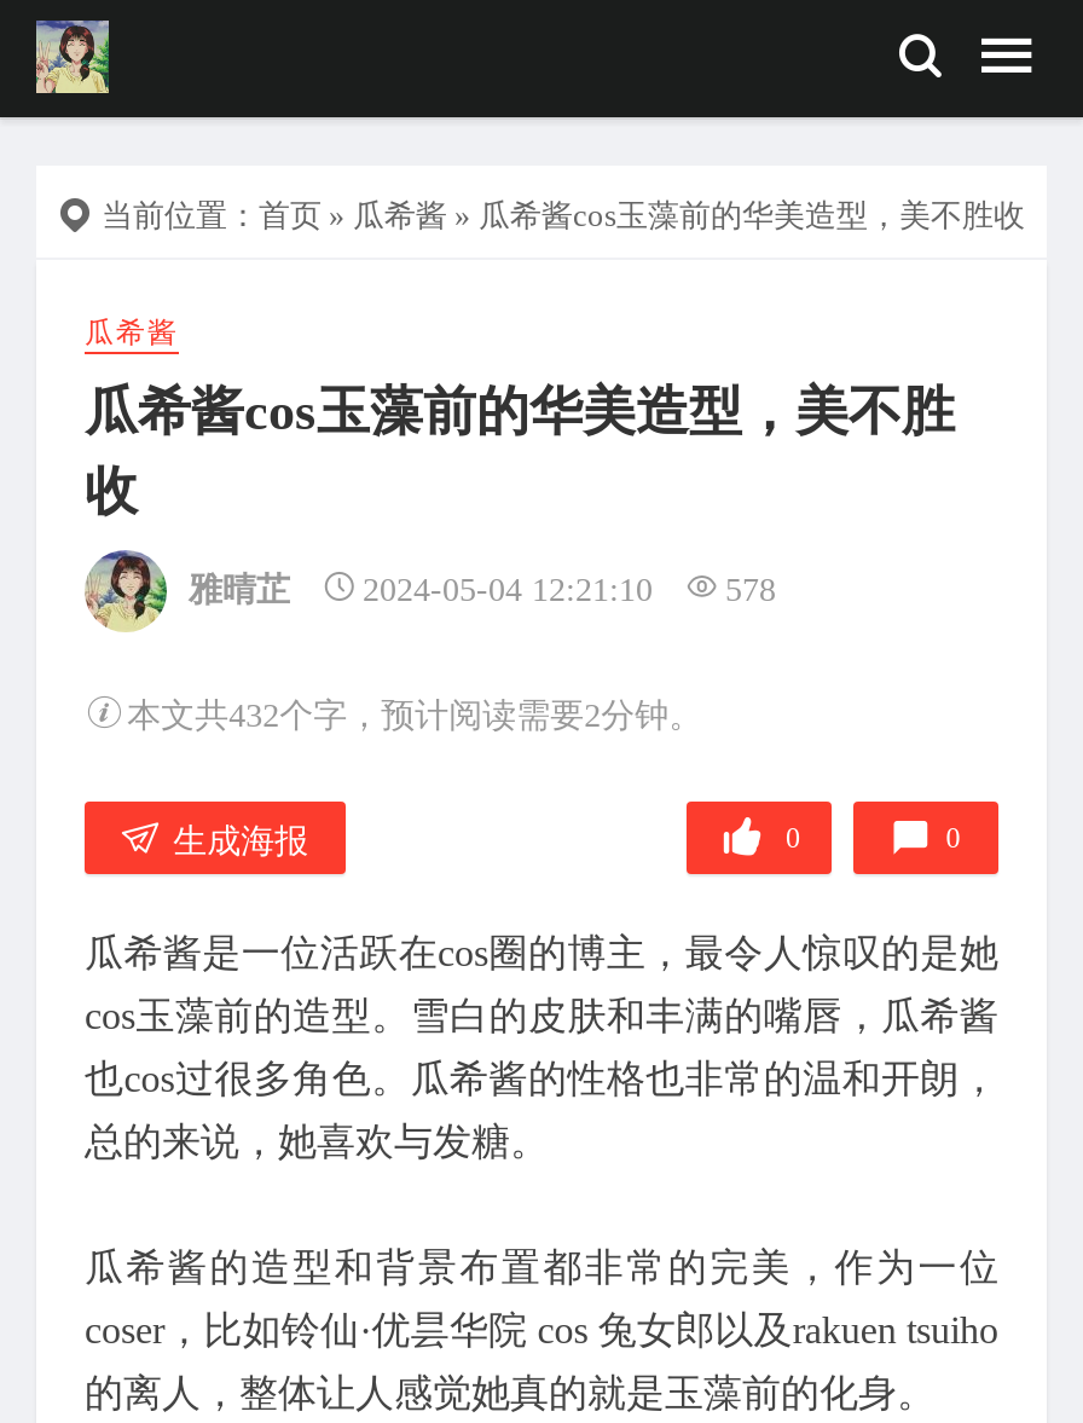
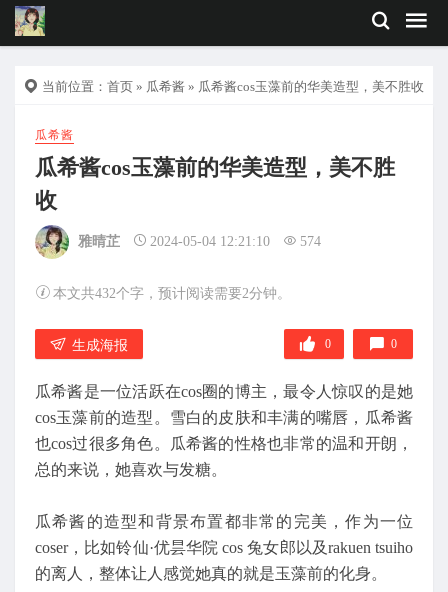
[189,571,776,607] 雅晴芷 2024-05-04 12:21:10 578 -> [78,233,321,248] 雅晴芷 2024-05-04 12:21:10 574

